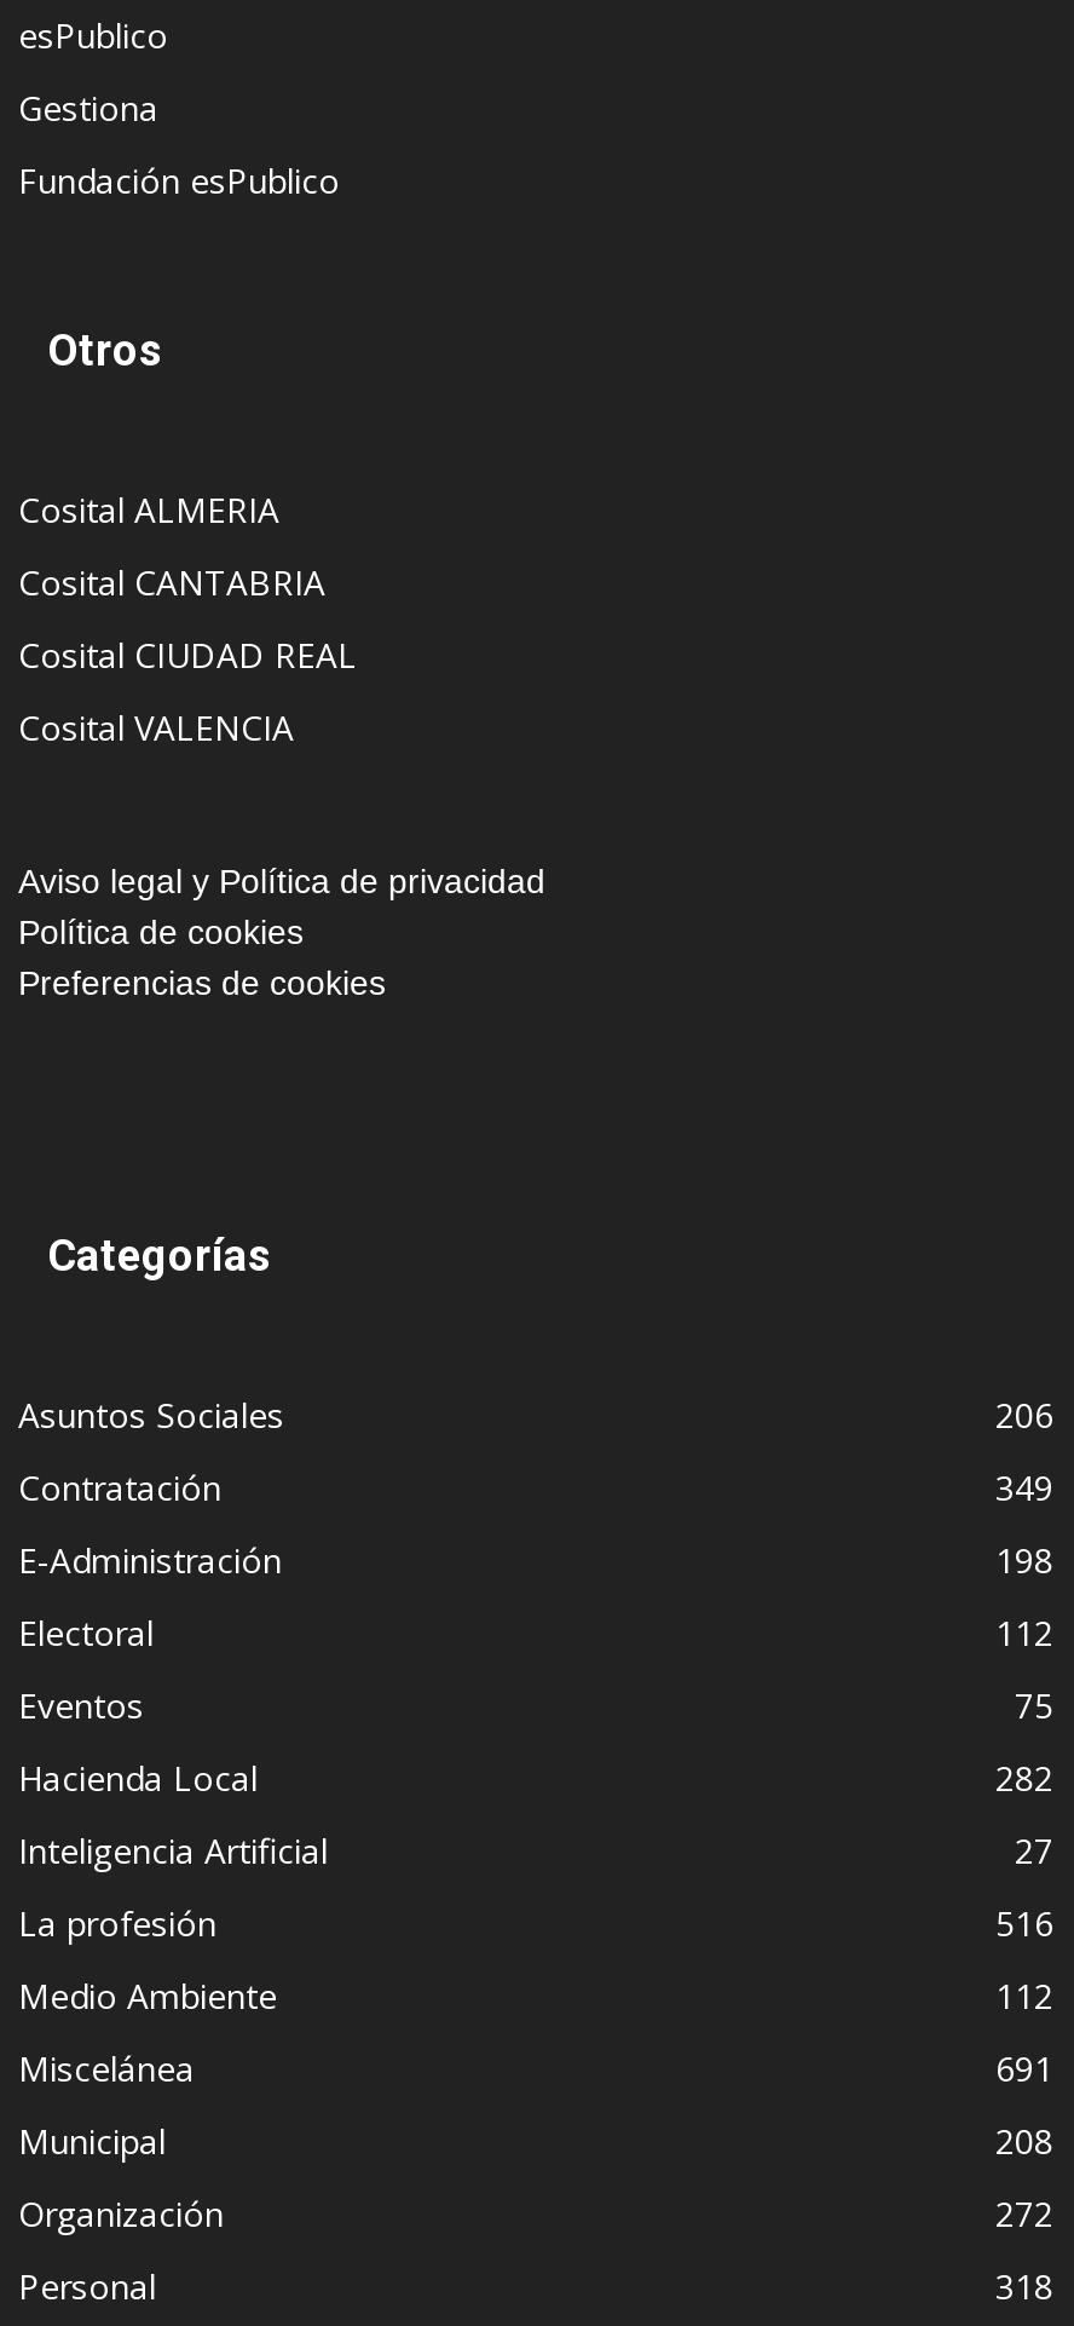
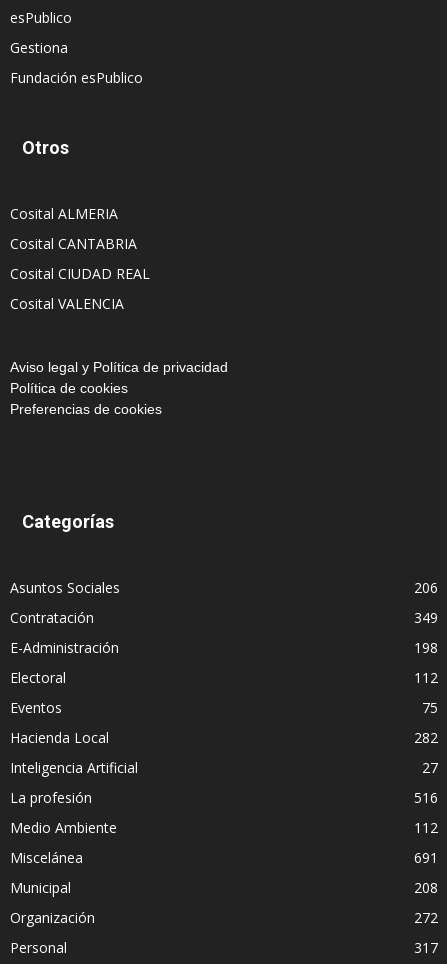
[995,2264,1053,2310] 318 -> [414,938,438,957] 317

